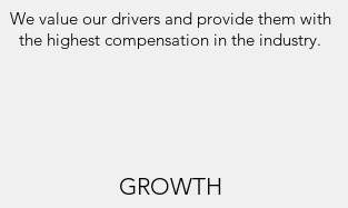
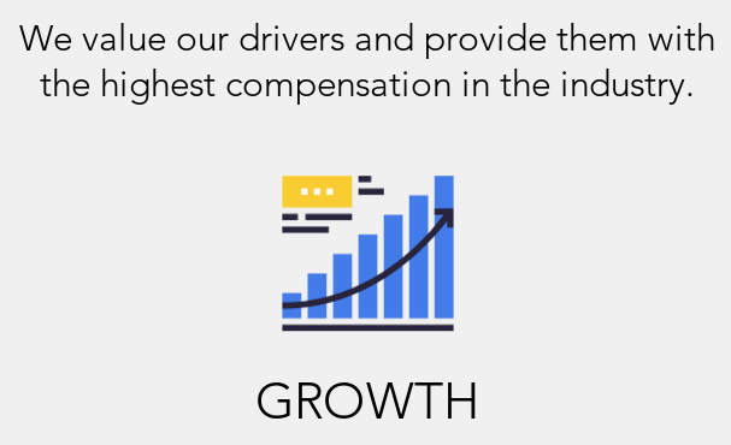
none -> [278,173,456,334] [image]

